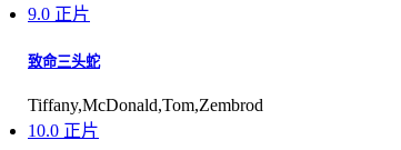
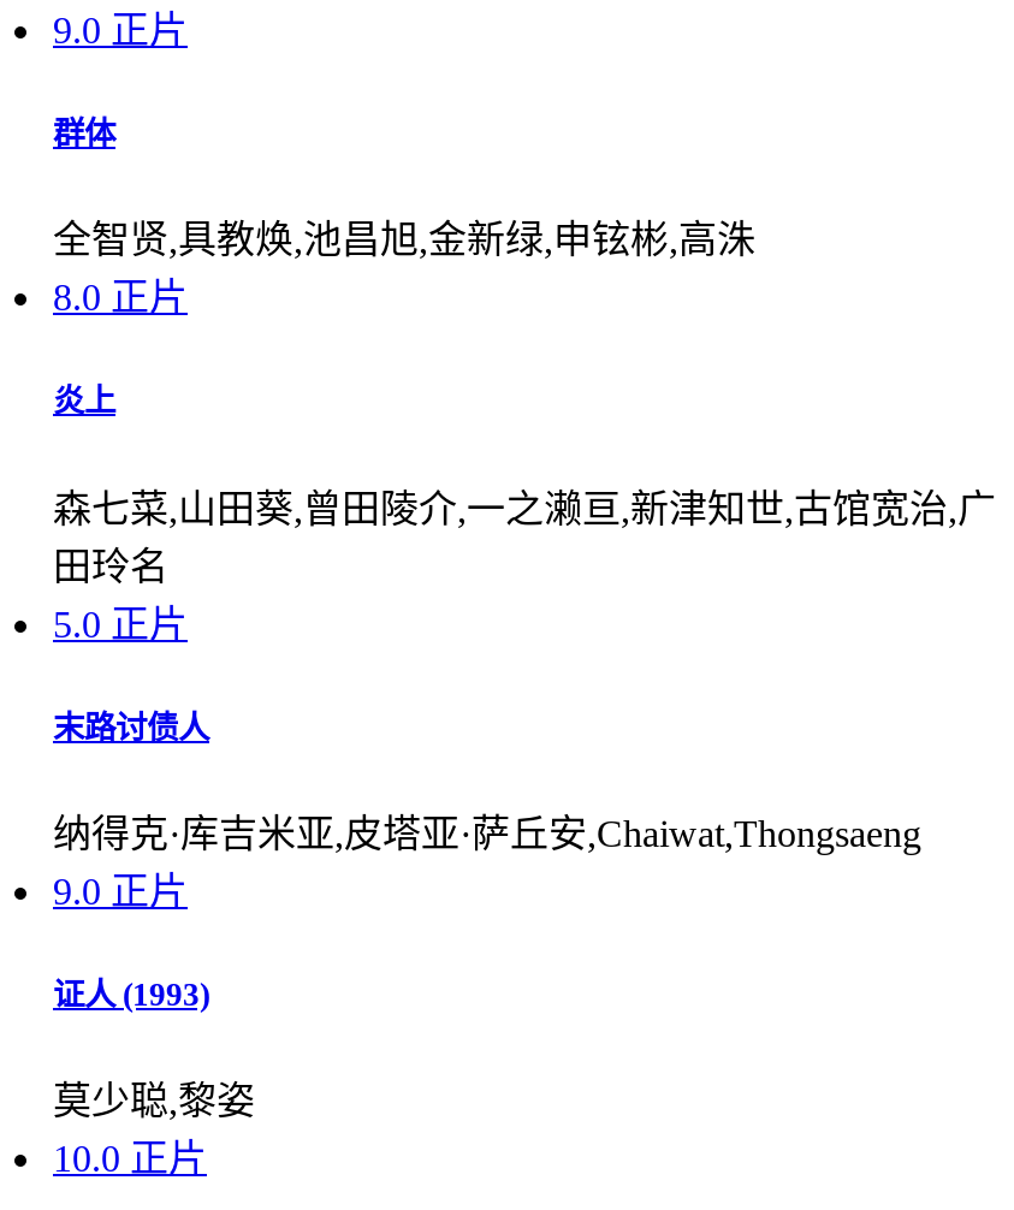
[28,53,263,115] 致命三头蛇 | Tiffany,McDonald,Tom,Zembrod -> [53,115,996,1121] 群体 | 全智贤,具教焕,池昌旭,金新绿,申铉彬,高洙 | 8.0 正片 | 炎上 | 森七菜,山田葵,曾田陵介,一之濑亘,新津知世,古馆宽治,广 | 田玲名 | 5.0 正片 | 末路讨债人 | 纳得克·库吉米亚,皮塔亚·萨丘安,Chaiwat,Thongsaeng | 9.0 正片 | 证人 (1993) | 莫少聪,黎姿

